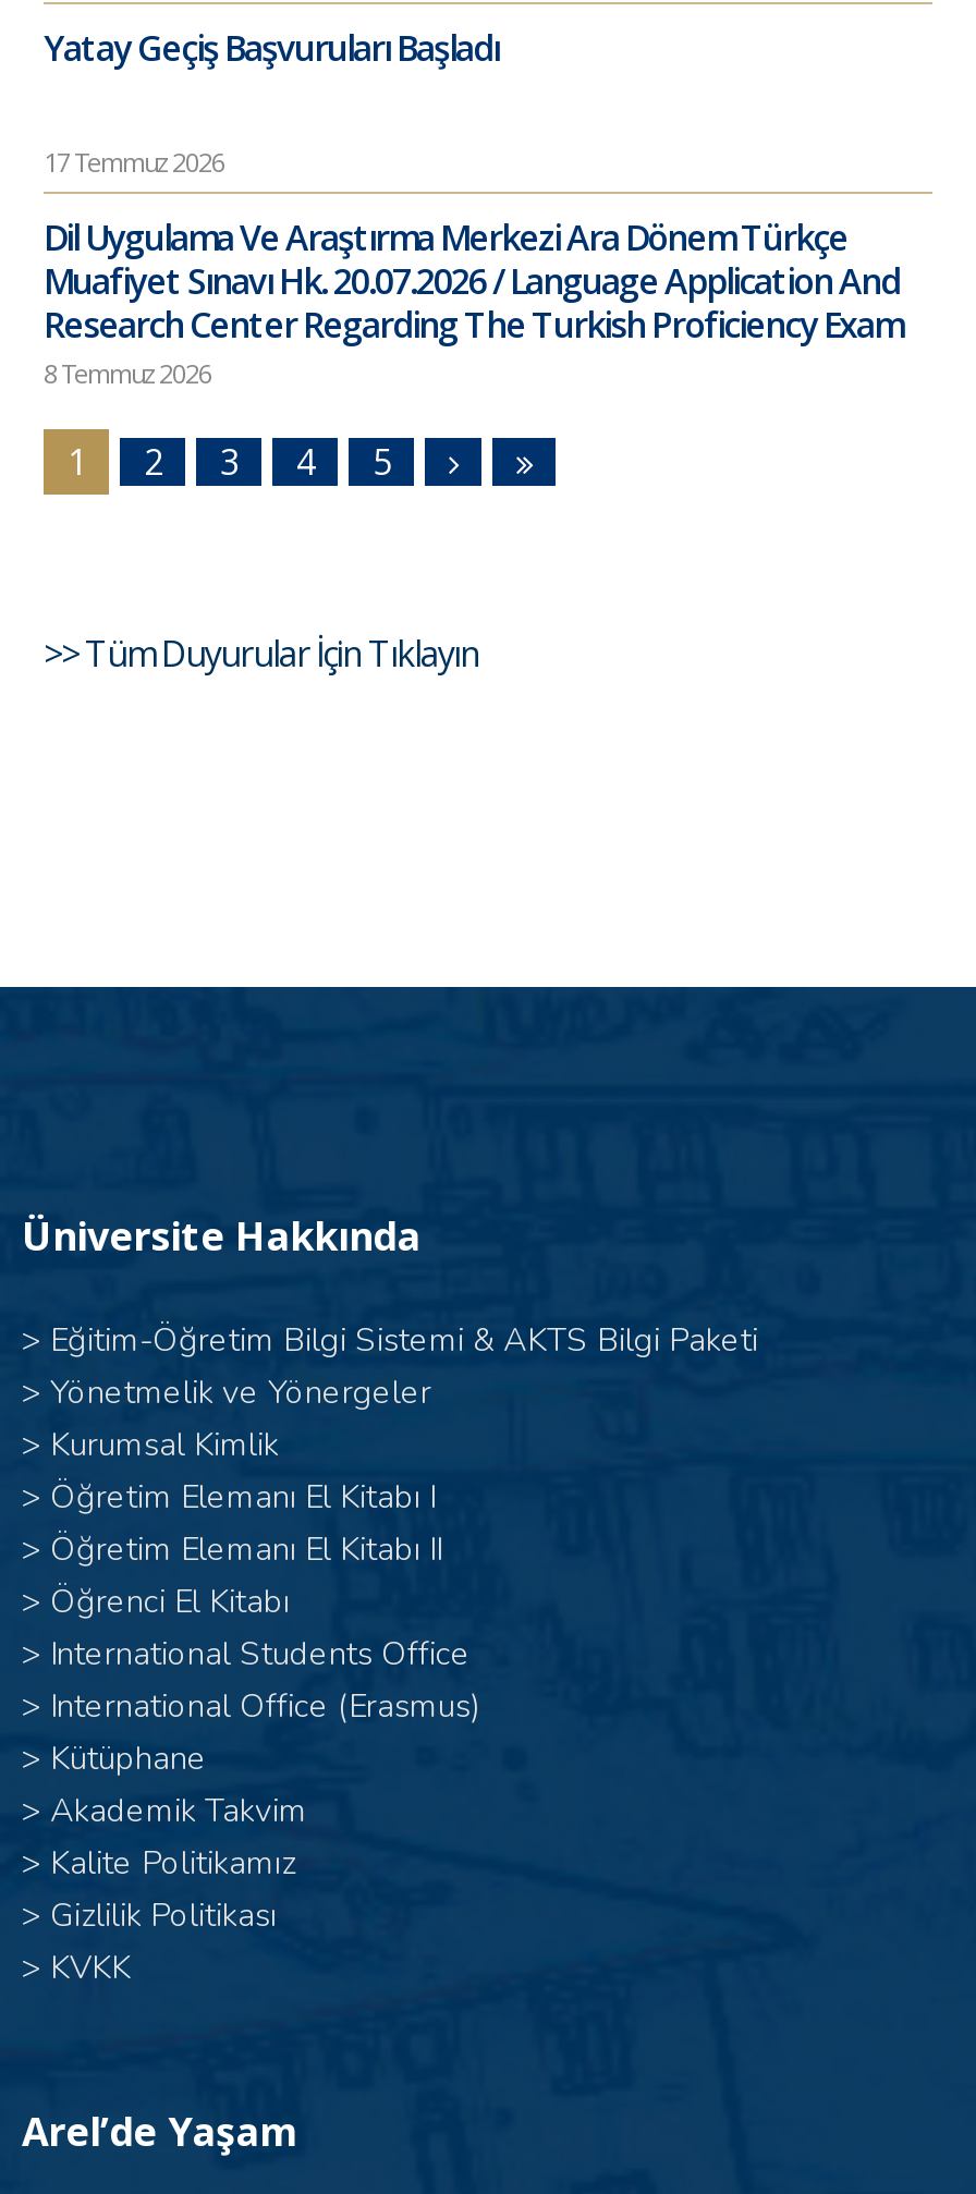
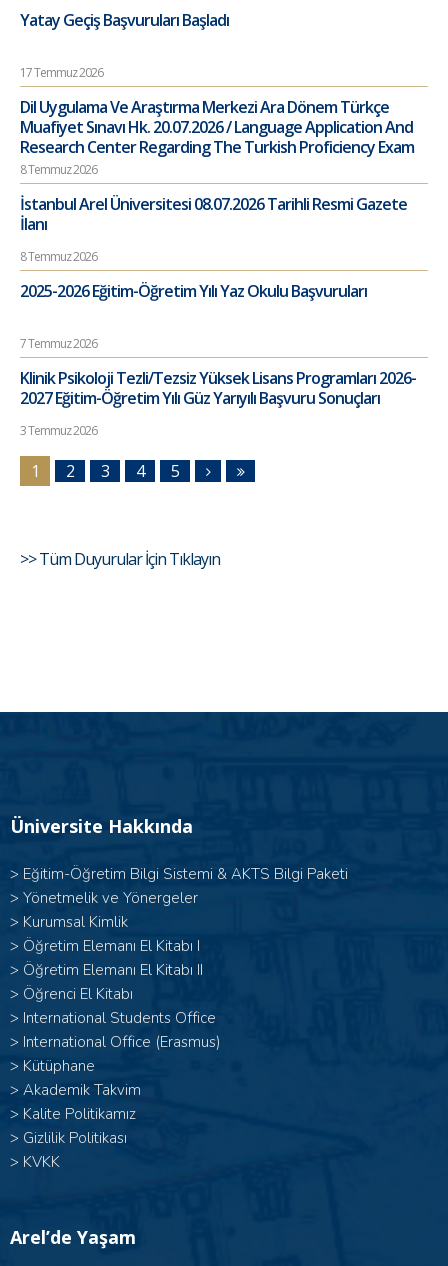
none -> [20,193,416,439] İstanbul Arel Üniversitesi 08.07.2026 Tarihli Resmi Gazete | İlanı | 8 Temmuz 2026 | 2025-2026 Eğitim-Öğretim Yılı Yaz Okulu Başvuruları | 7 Temmuz 2026 | Klinik Psikoloji Tezli/Tezsiz Yüksek Lisans Programları 2026- | 2027 Eğitim-Öğretim Yılı Güz Yarıyılı Başvuru Sonuçları | 3 Temmuz 2026

